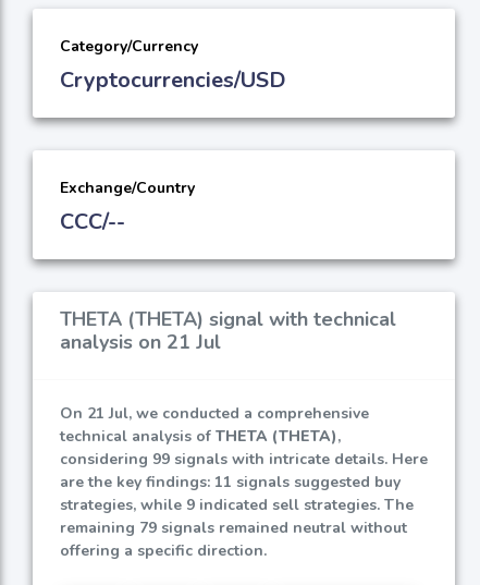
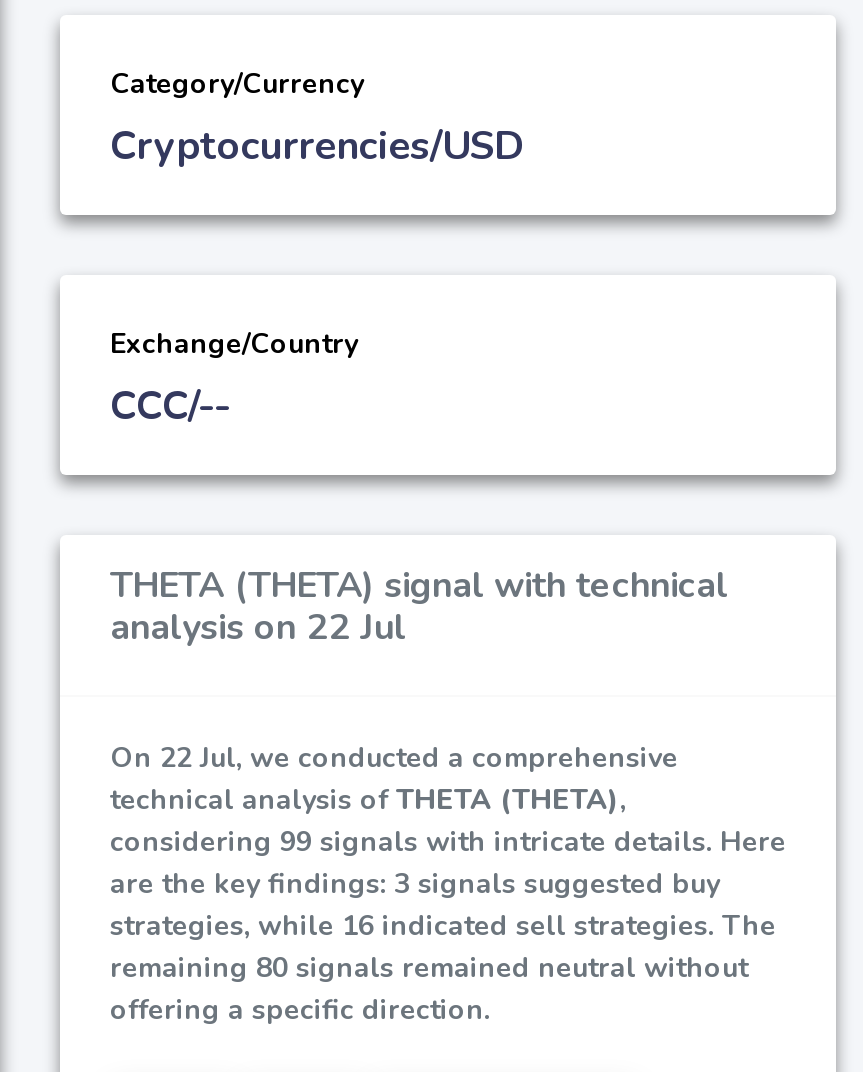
[60,329,221,356] analysis on 21 Jul -> [110,604,406,652] analysis on 22 Jul
[60,404,369,424] On 21 Jul, we conducted a comprehensive -> [110,740,678,778] On 22 Jul, we conducted a comprehensive
[60,472,401,493] are the key findings: 11 signals suggested buy -> [110,866,720,904] are the key findings: 3 signals suggested buy
[60,495,414,516] strategies, while 9 indicated sell strategies. The -> [110,908,776,946] strategies, while 16 indicated sell strategies. The
[60,518,407,539] remaining 79 signals remained neutral without -> [110,950,748,988] remaining 80 signals remained neutral without

